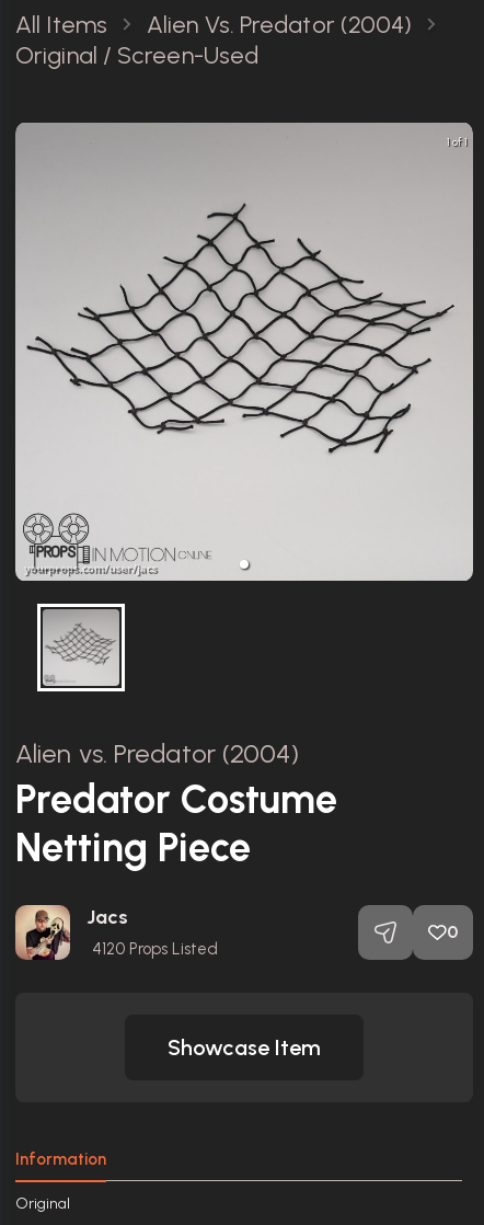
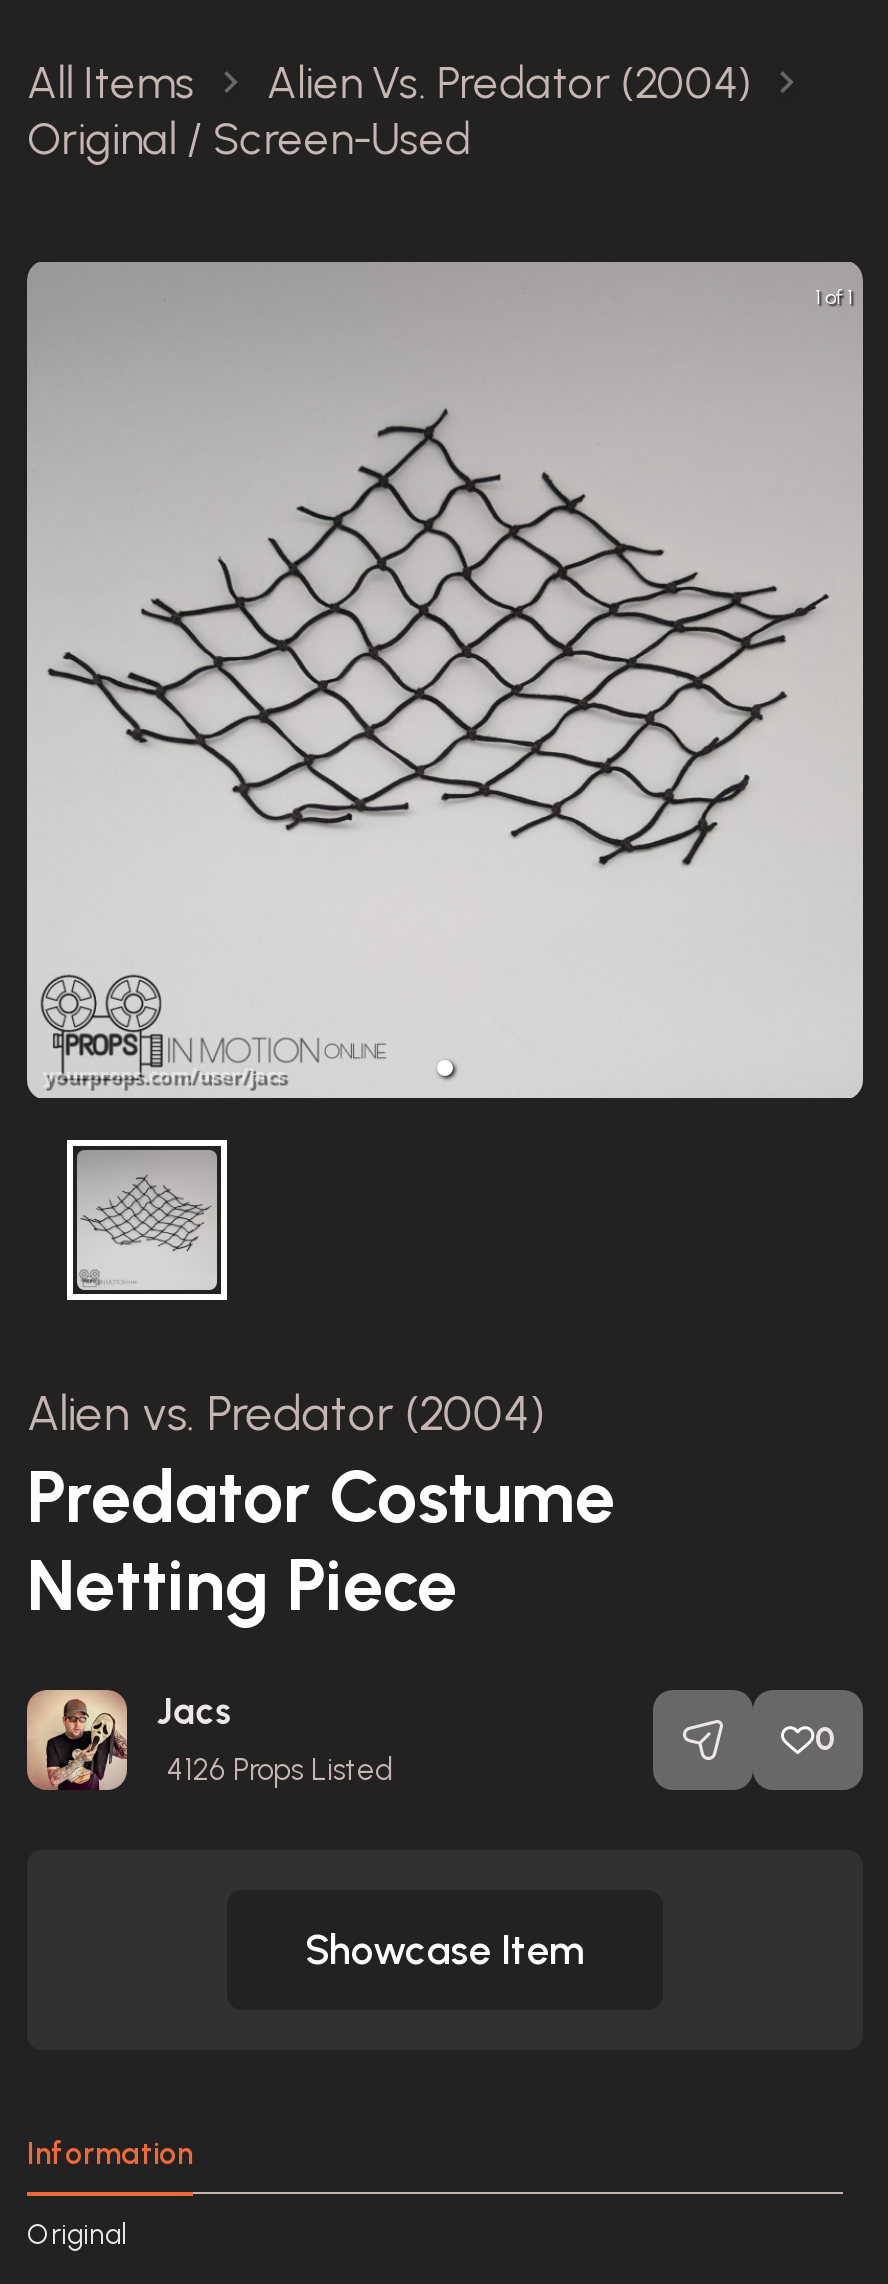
[92,939,218,959] 4120 Props Listed -> [167,1752,395,1788] 4126 Props Listed

